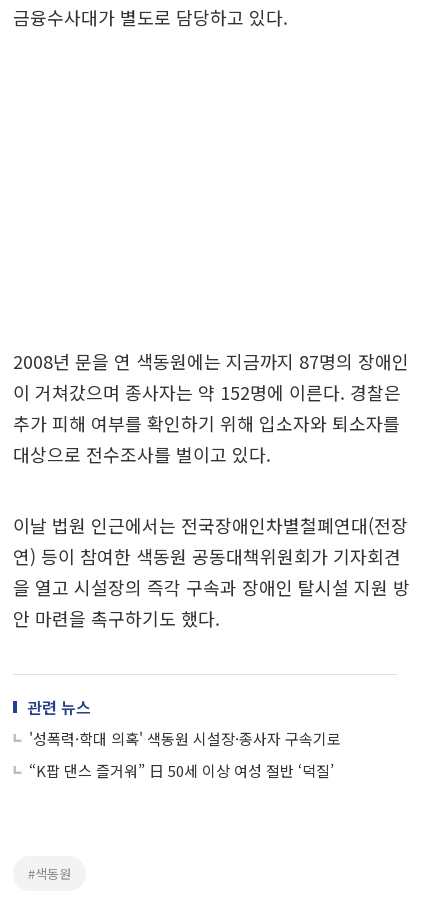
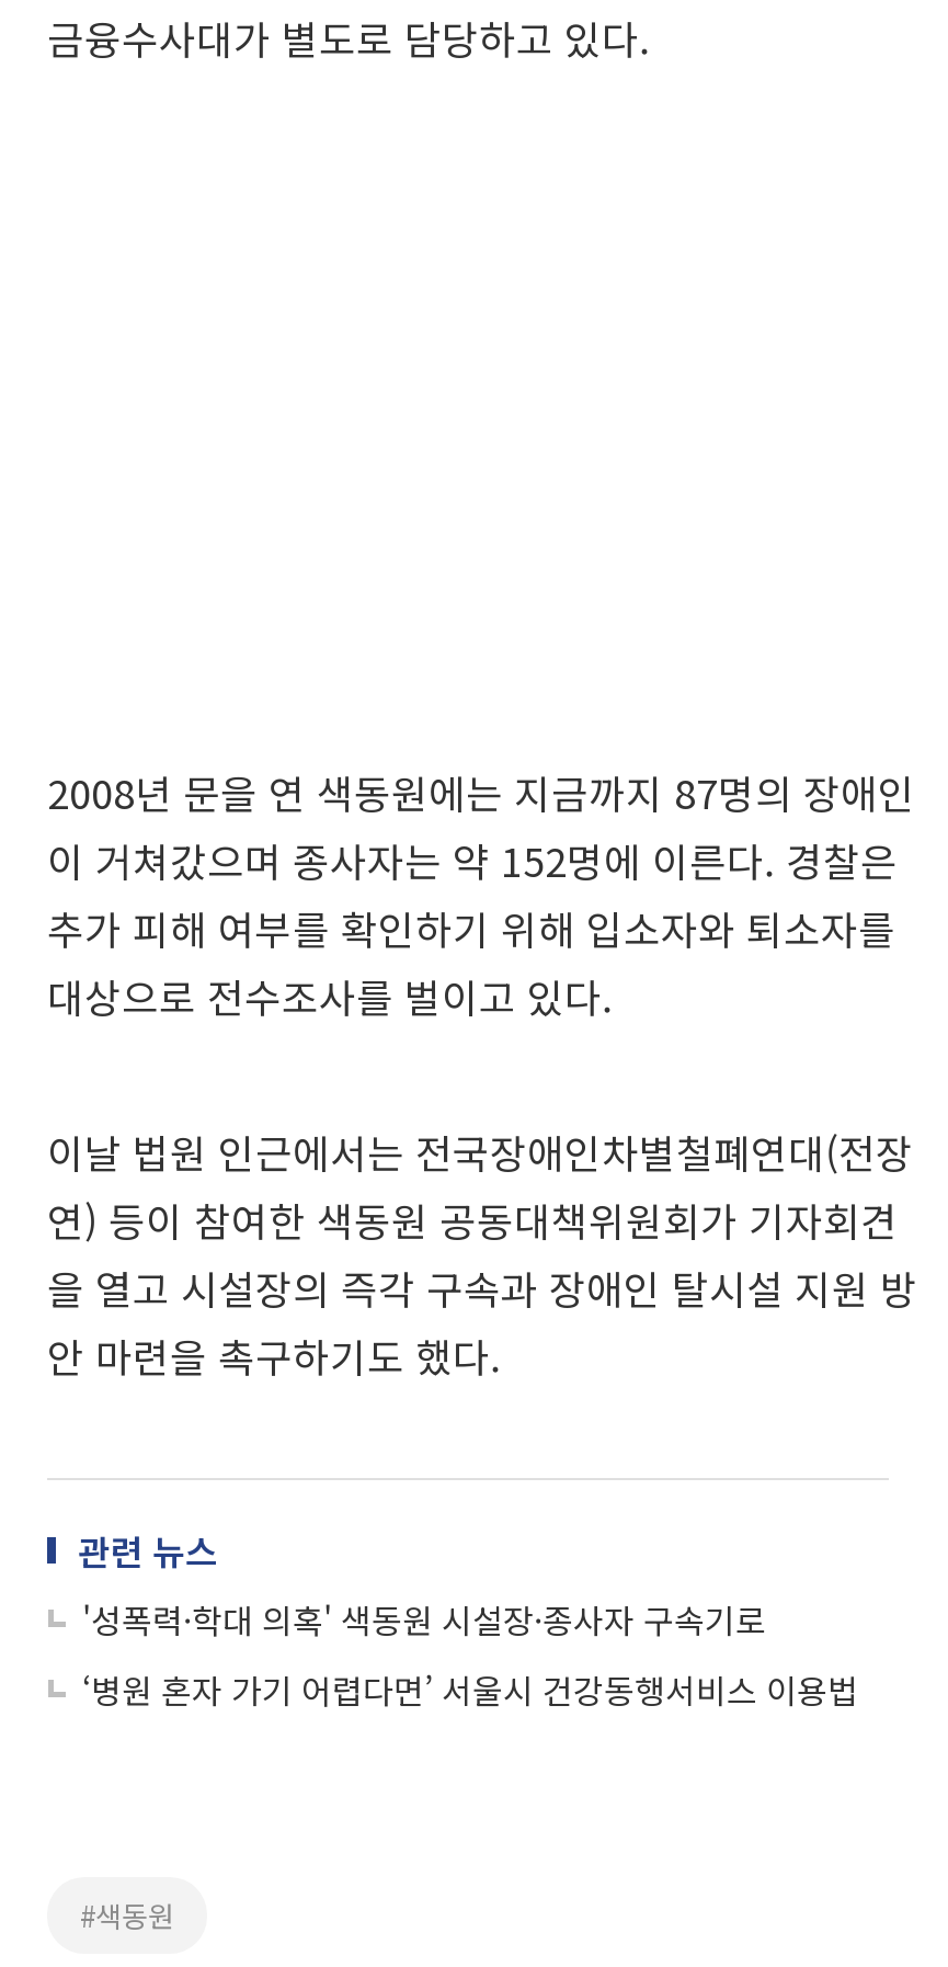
[29,760,334,781] “K팝 댄스 즐거워” 日 50세 이상 여성 절반 ‘덕질’ -> [82,1667,858,1713] ‘병원 혼자 가기 어렵다면’ 서울시 건강동행서비스 이용법

